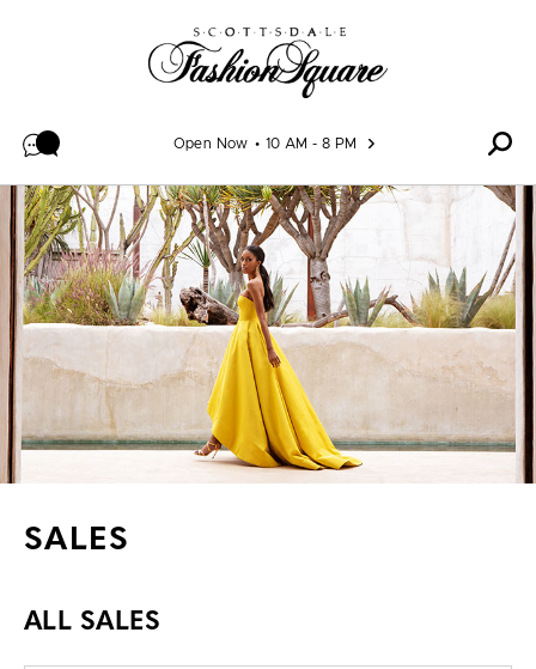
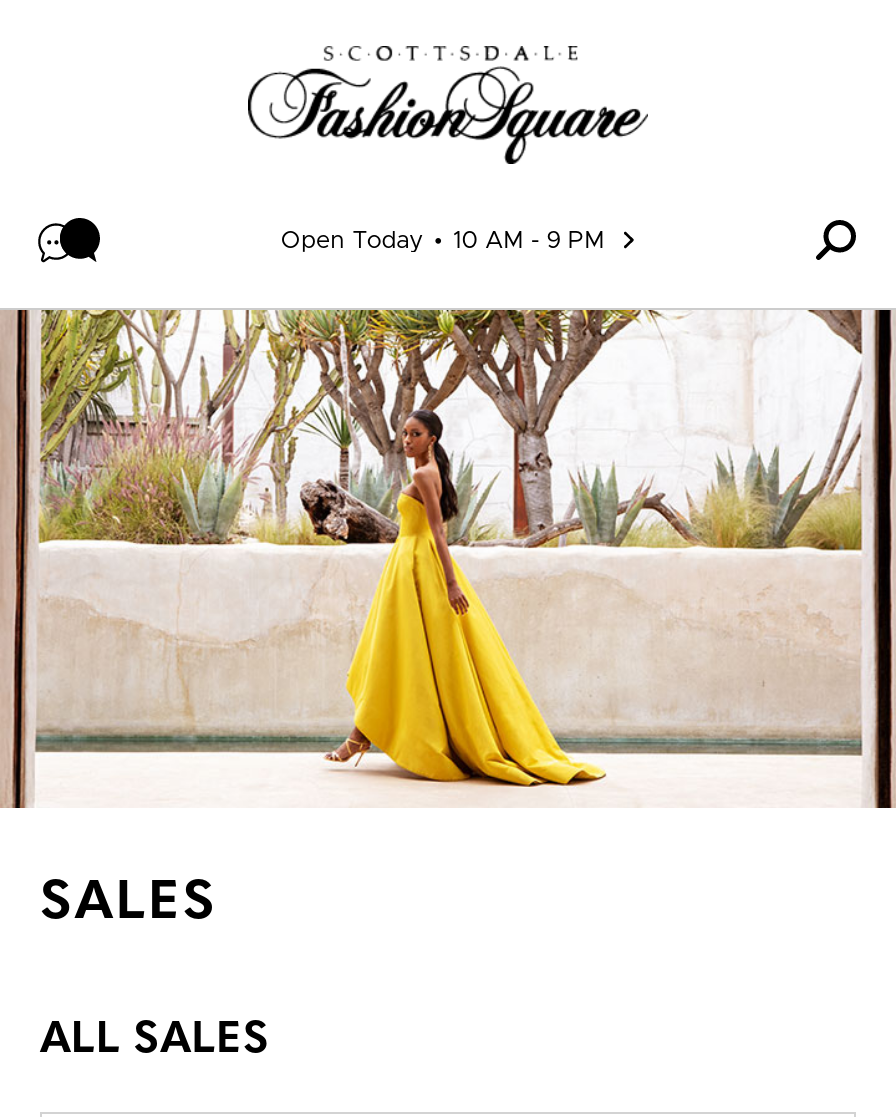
[173,136,248,150] Open Now -> [281,227,424,251] Open Today
[266,136,357,151] 10 AM - 8 PM -> [453,228,605,252] 10 AM - 9 PM

